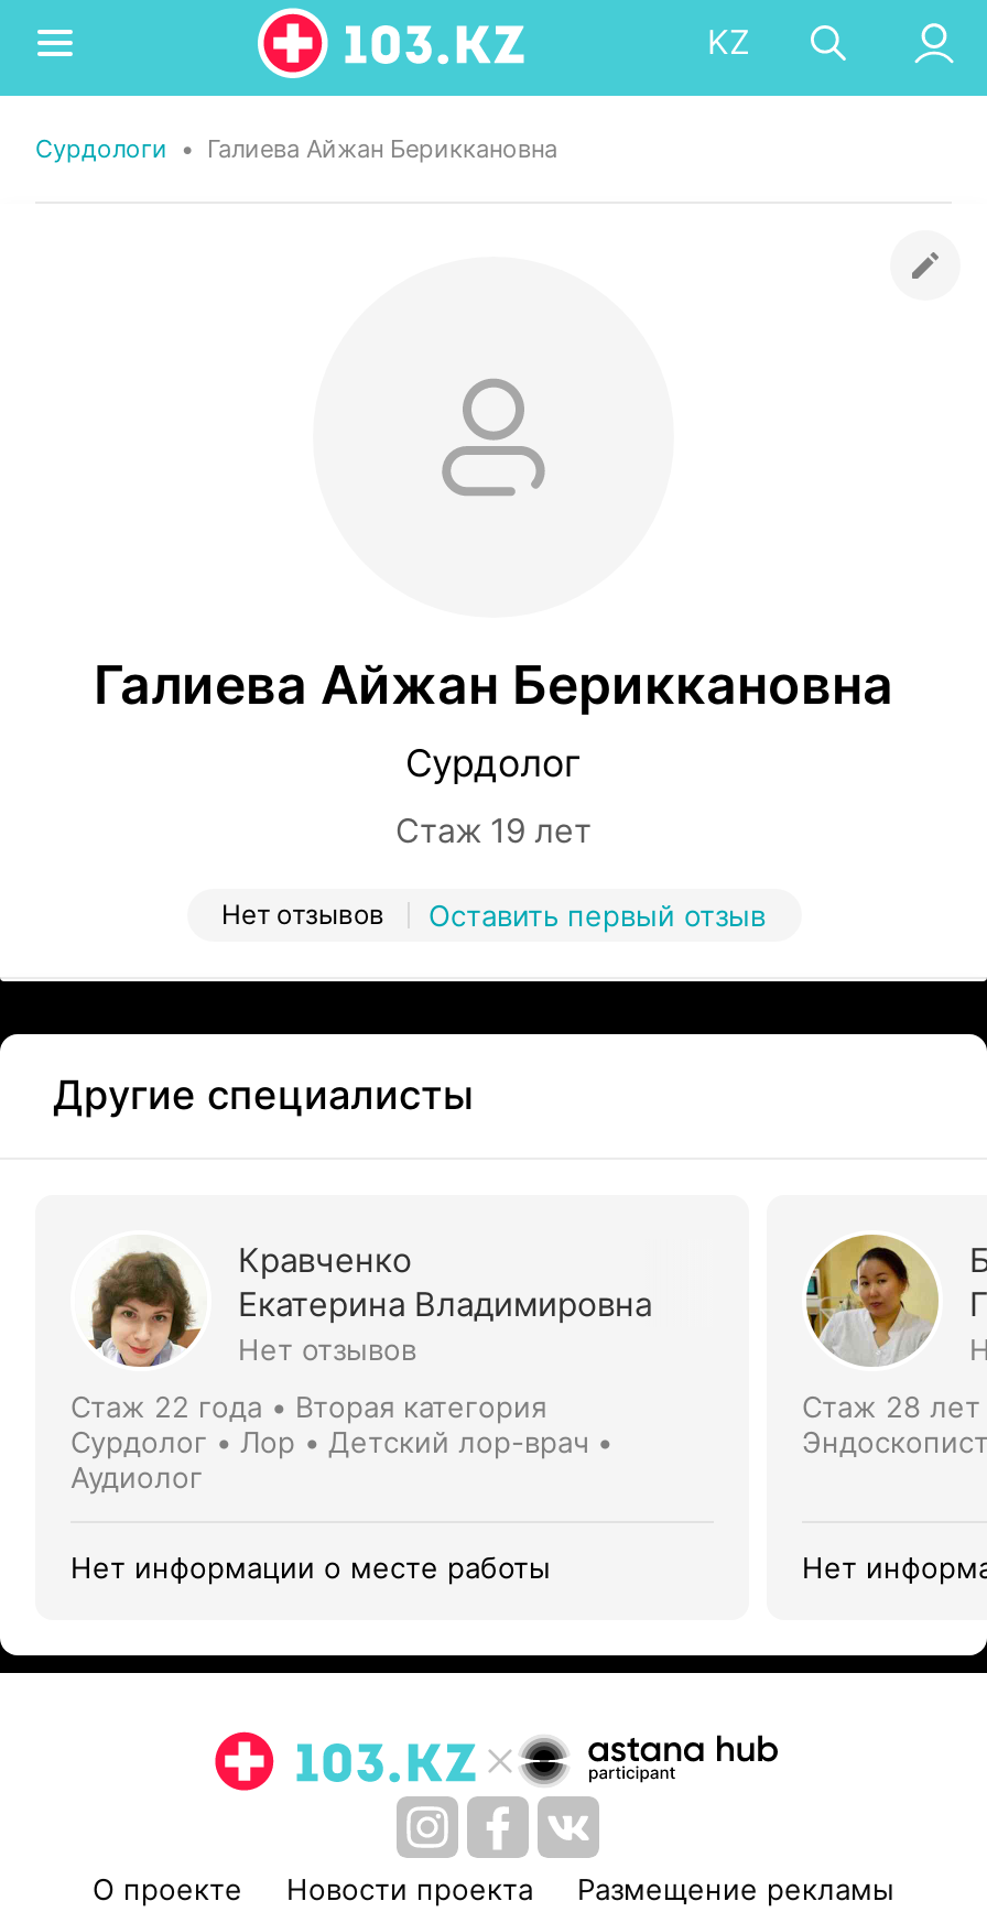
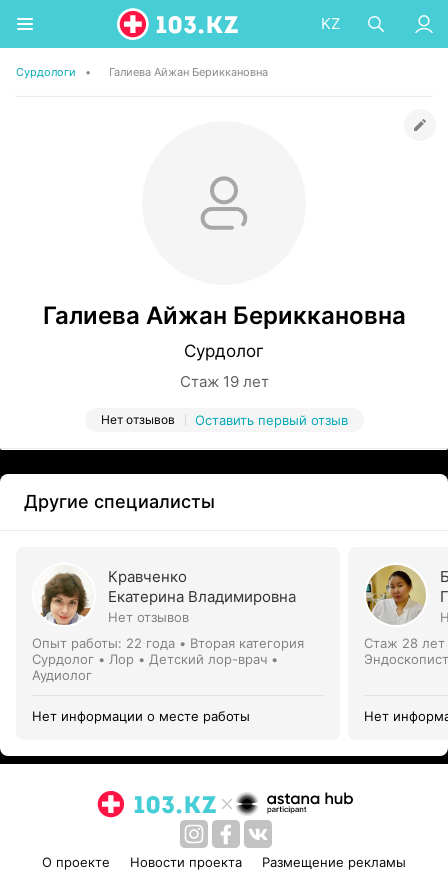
[70,1389,546,1424] Стаж 22 года • Вторая категория -> [32,635,304,651] Опыт работы: 22 года • Вторая категория

